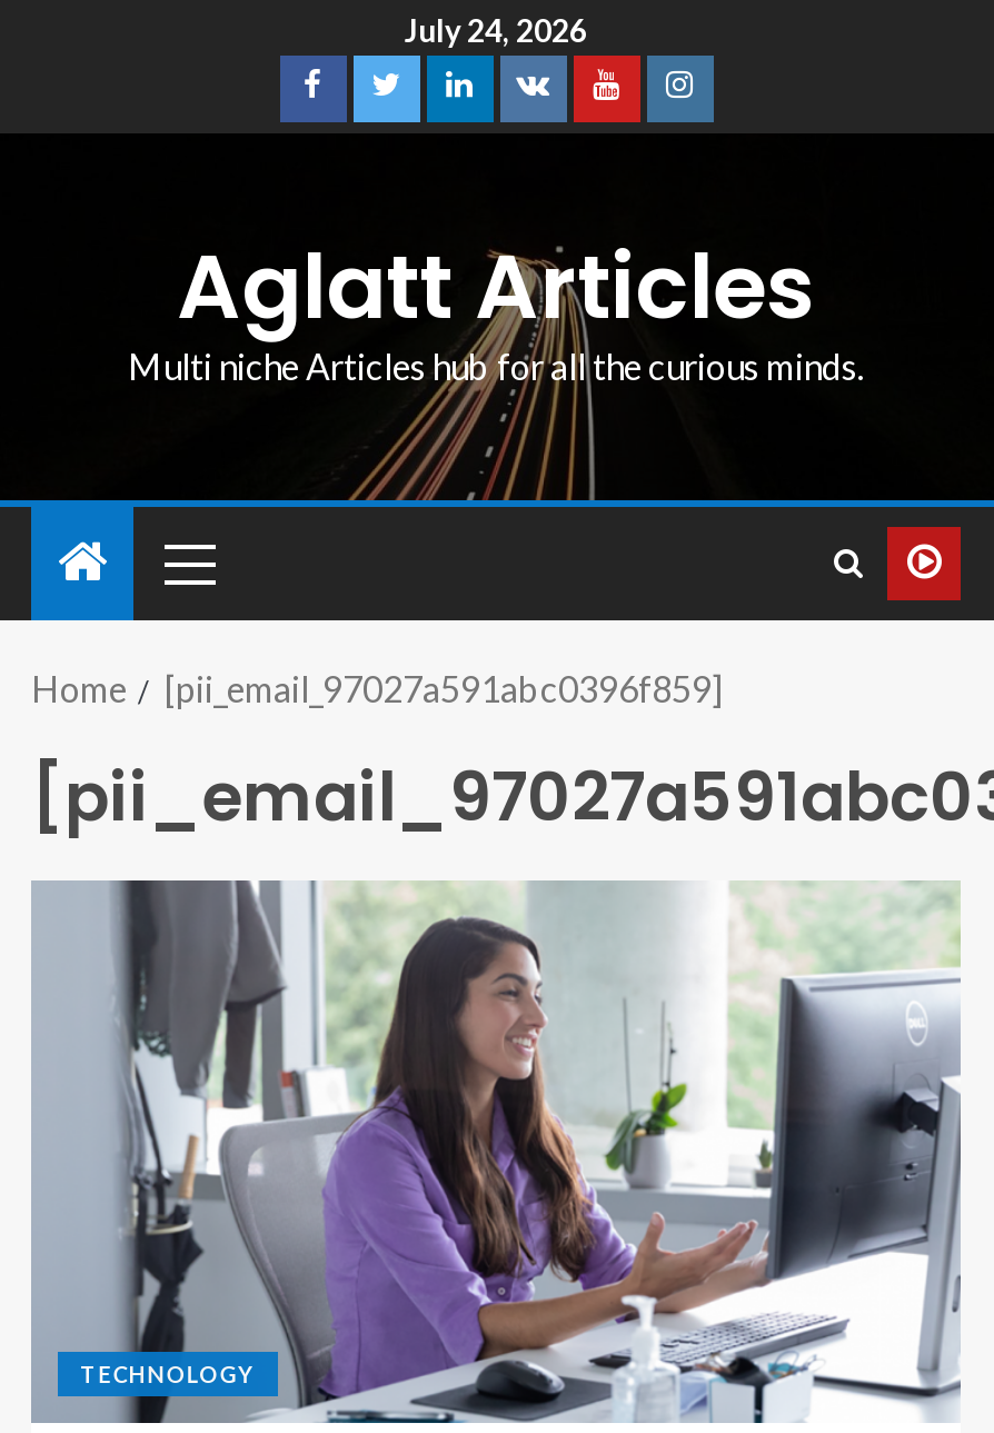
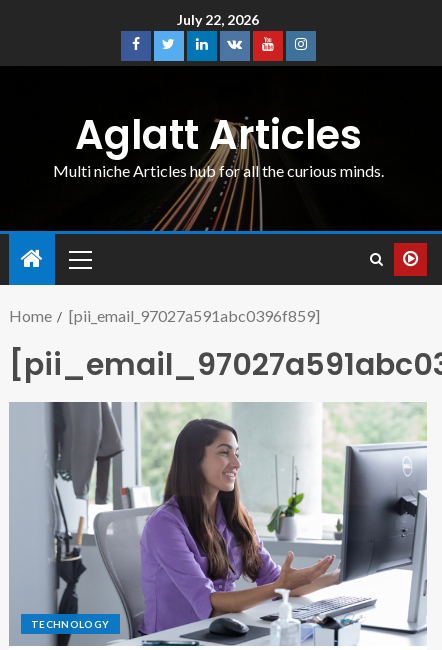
[405,12,587,50] July 24, 2026 -> [177,11,259,28] July 22, 2026

